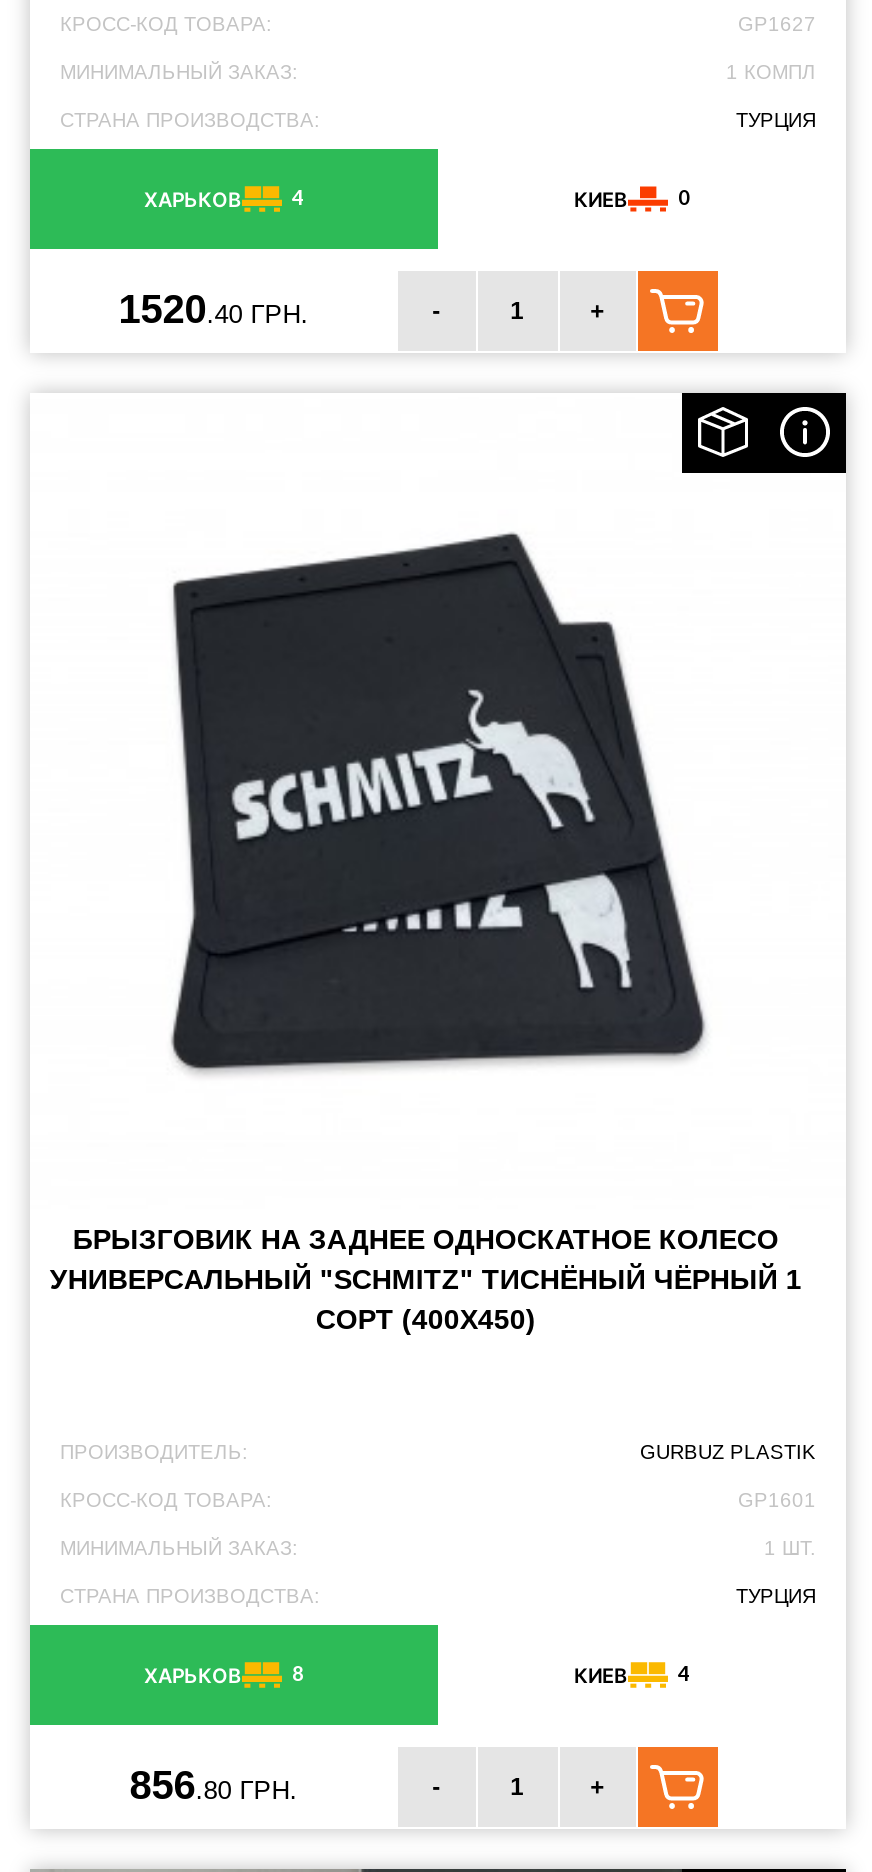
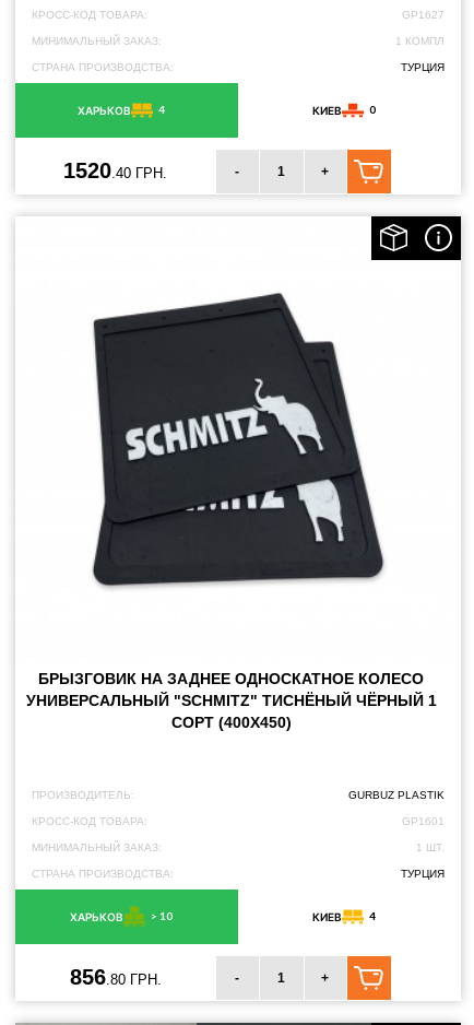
[292,1661,304,1685] 8 -> [151,909,173,922] > 10

